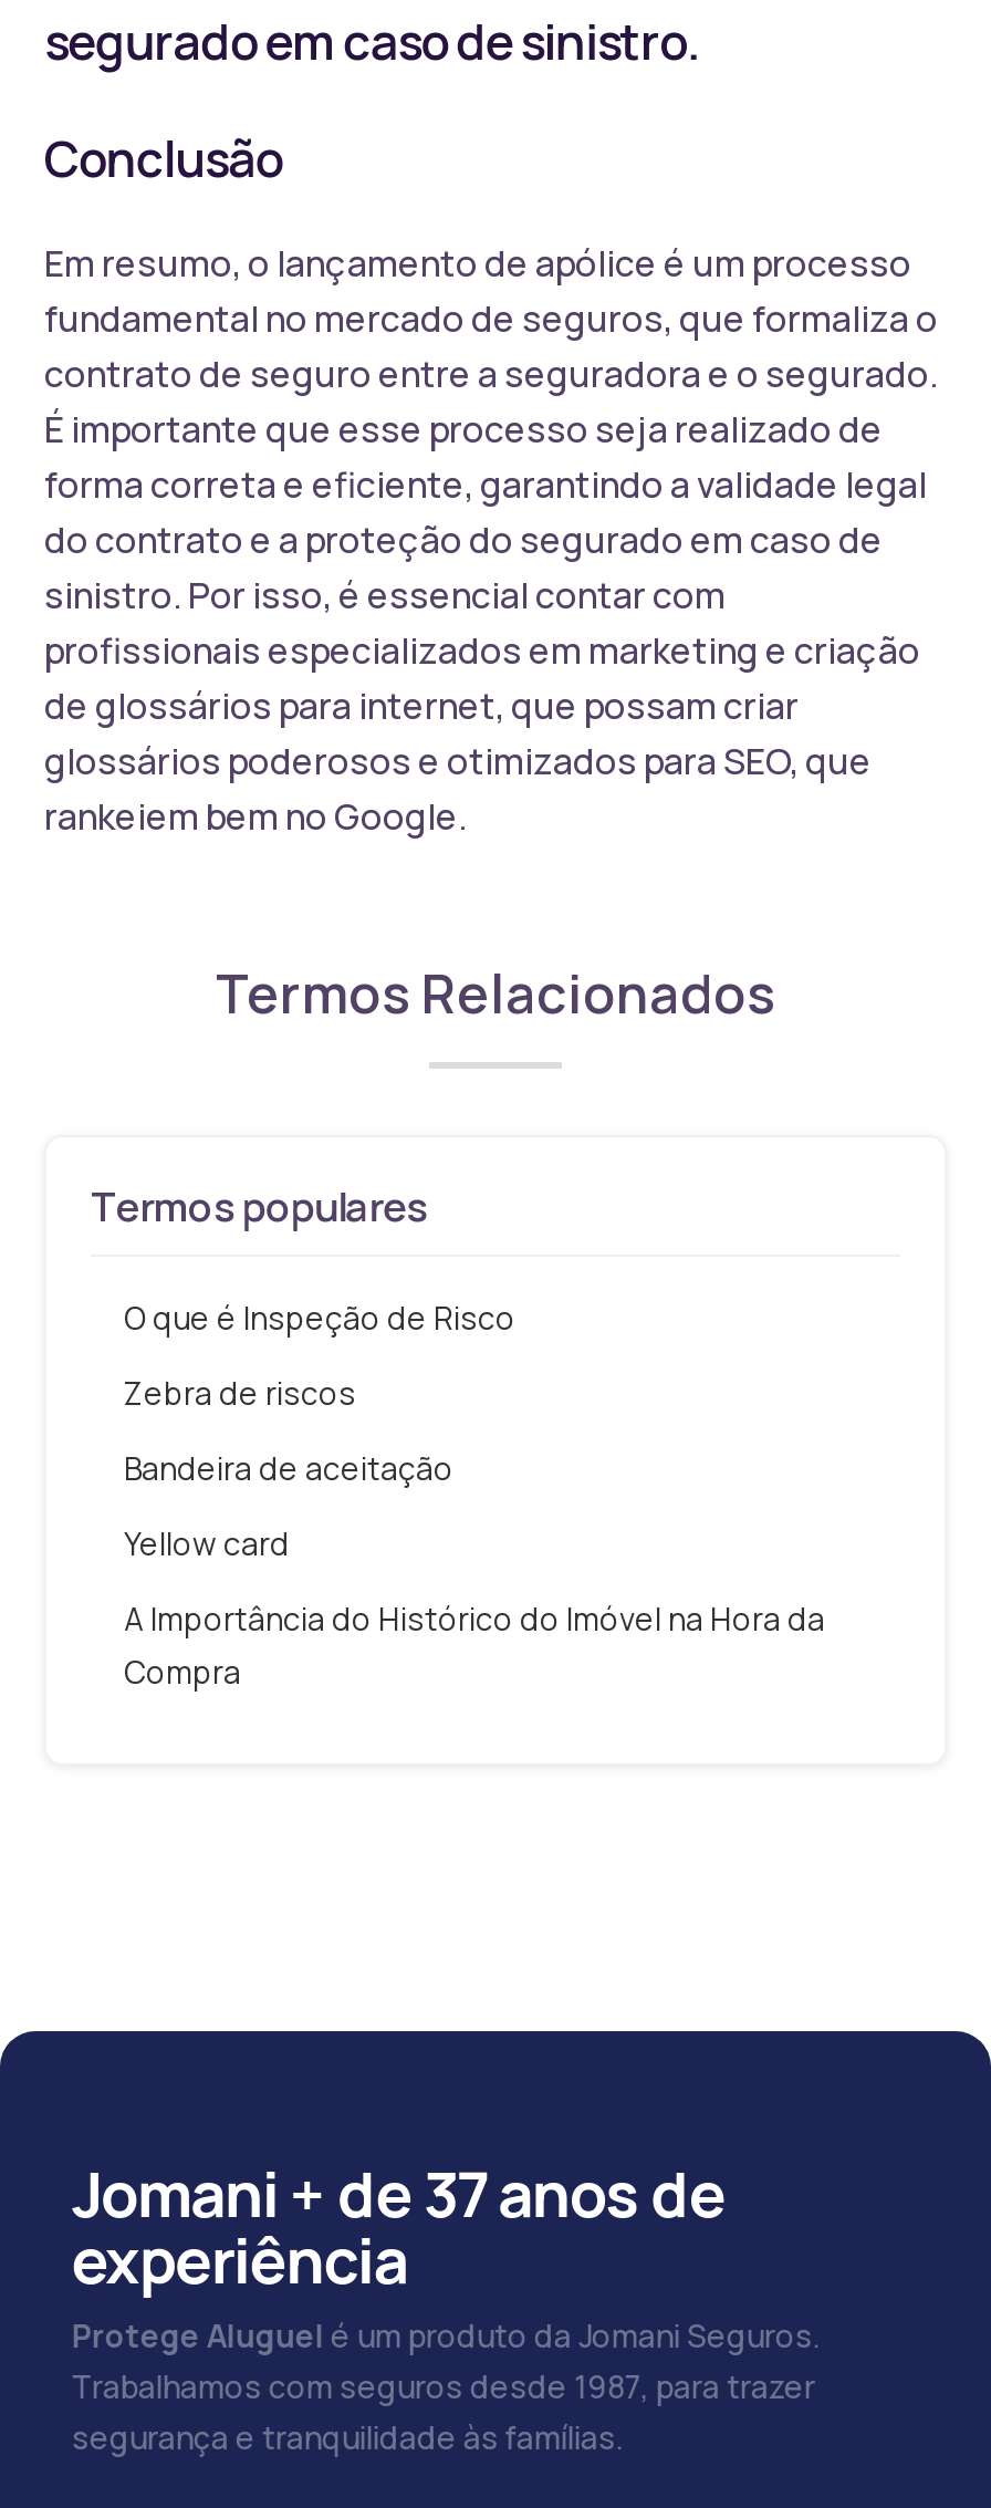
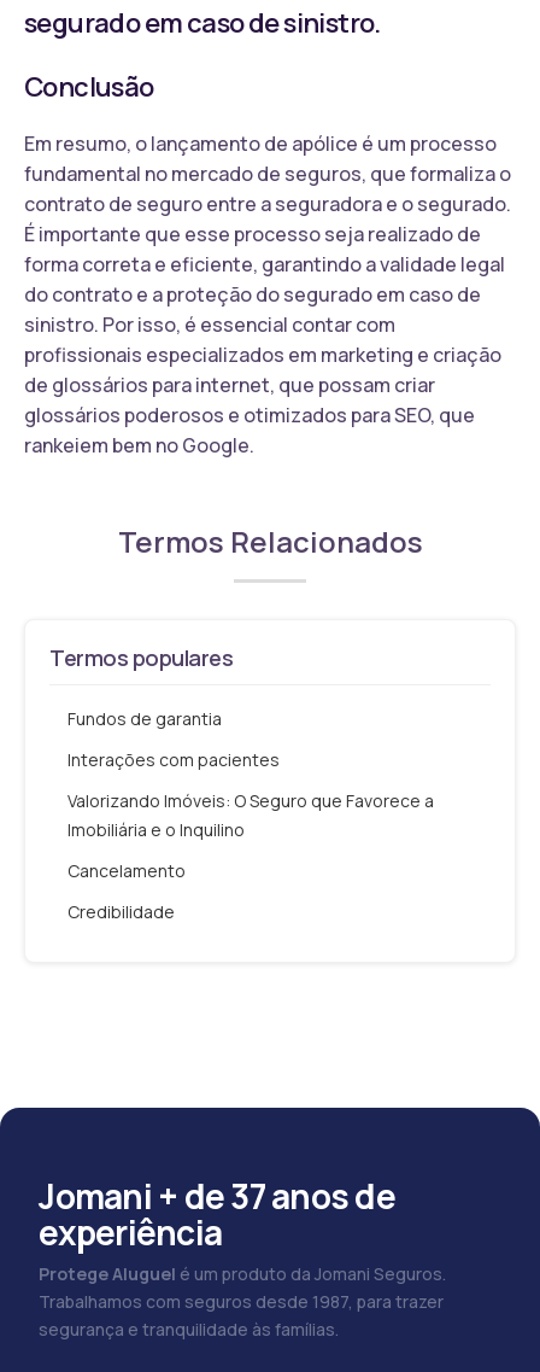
[124,1296,515,1338] O que é Inspeção de Risco -> [67,707,222,730] Fundos de garantia
[124,1371,356,1413] Zebra de riscos -> [67,748,280,771] Interações com pacientes
[124,1446,453,1488] Bandeira de aceitação -> [67,789,434,841] Valorizando Imóveis: O Seguro que Favorece a | Imobiliária e o Inquilino
[124,1521,290,1563] Yellow card -> [67,859,186,882] Cancelamento
[124,1597,825,1692] A Importância do Histórico do Imóvel na Hora da | Compra -> [67,900,175,923] Credibilidade

